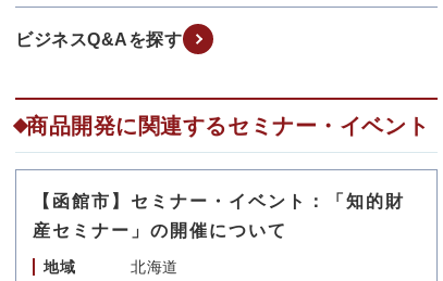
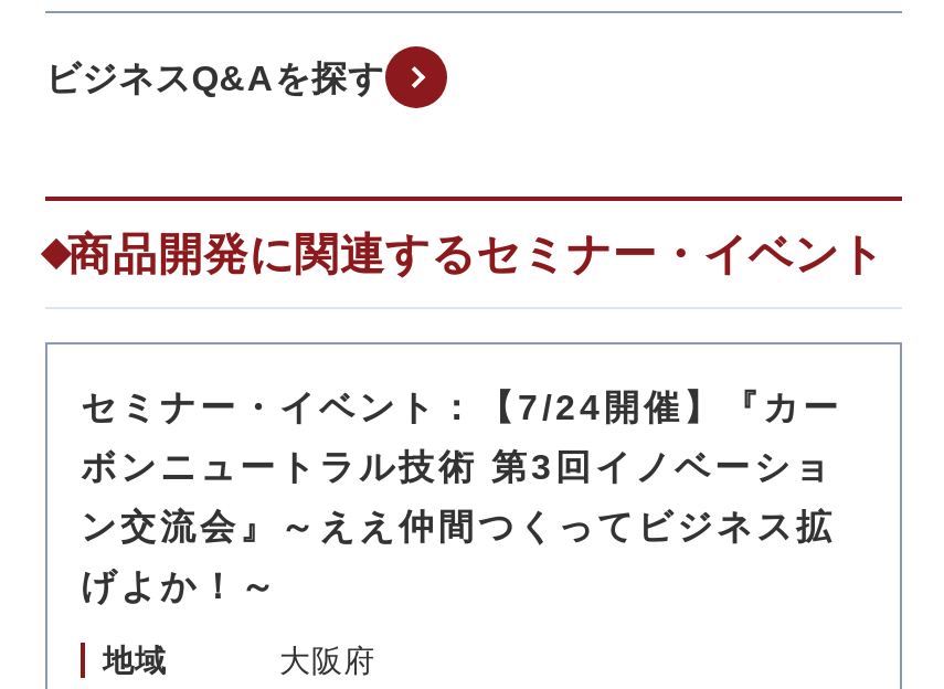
[33,192,405,240] 【函館市】セミナー・イベント：「知的財 | 産セミナー」の開催について -> [81,389,842,605] セミナー・イベント：【7/24開催】『カー | ボンニュートラル技術 第3回イノベーショ | ン交流会』～ええ仲間つくってビジネス拡 | げよか！～
[131,258,178,276] 北海道 -> [279,643,376,678] 大阪府

